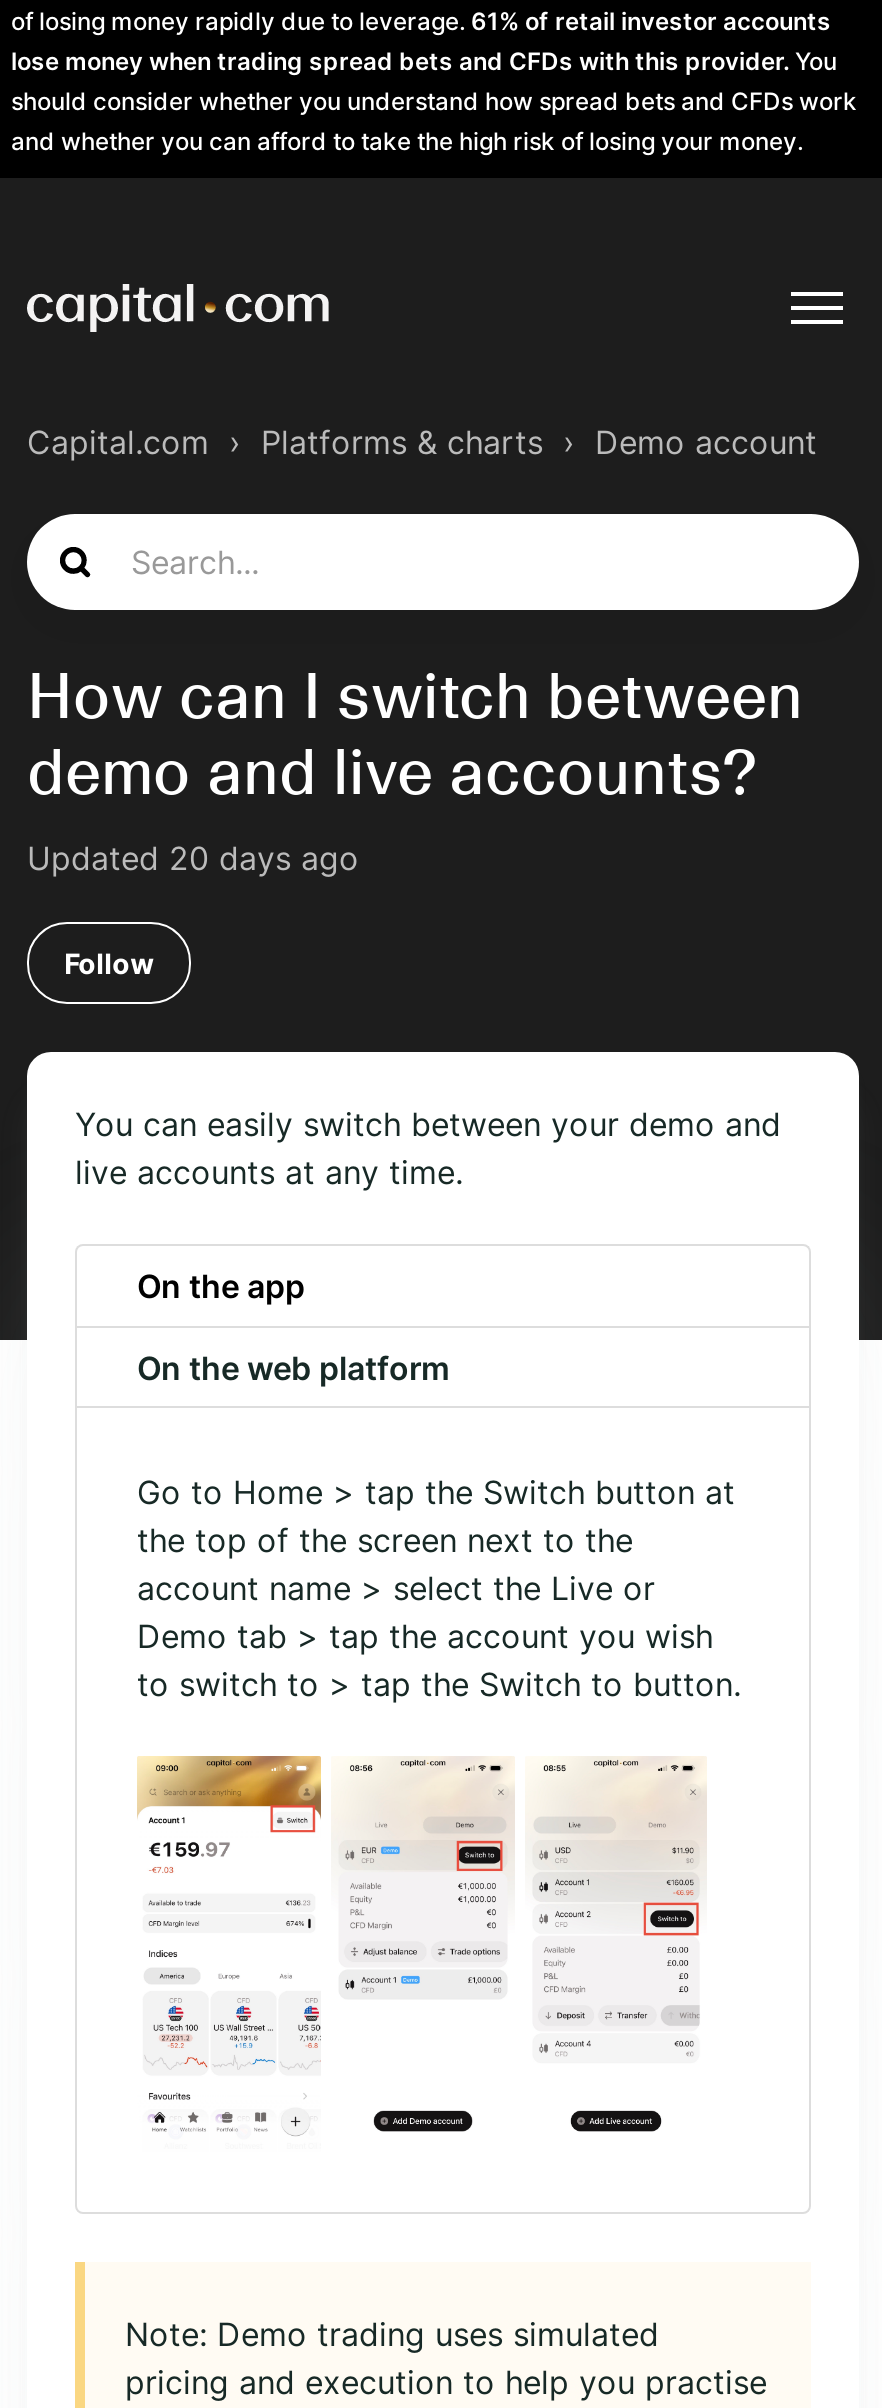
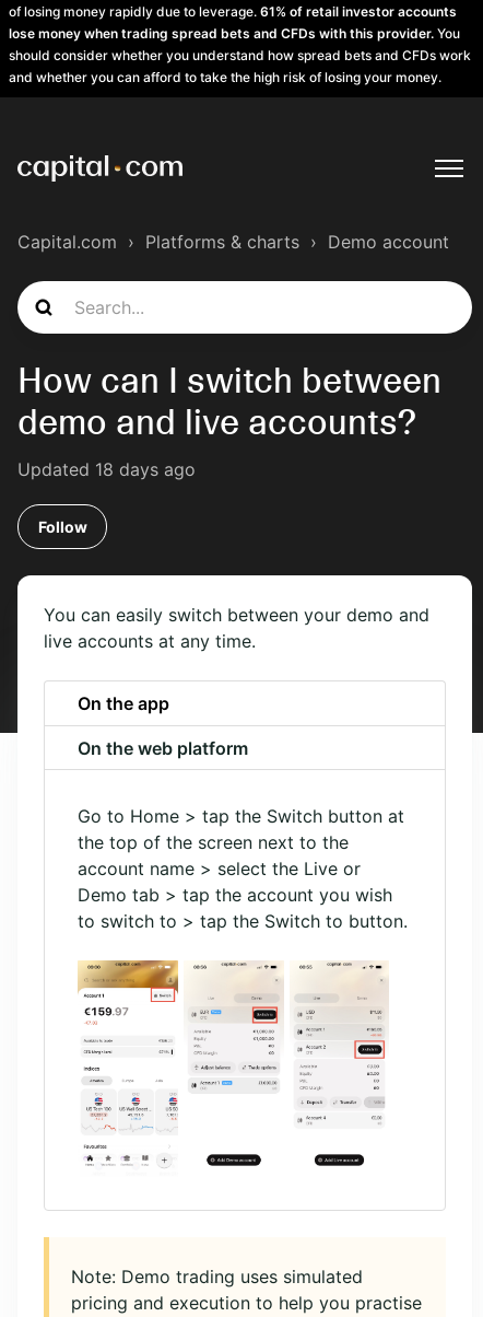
[27,838,359,878] Updated 20 days ago -> [17,458,196,480] Updated 18 days ago

